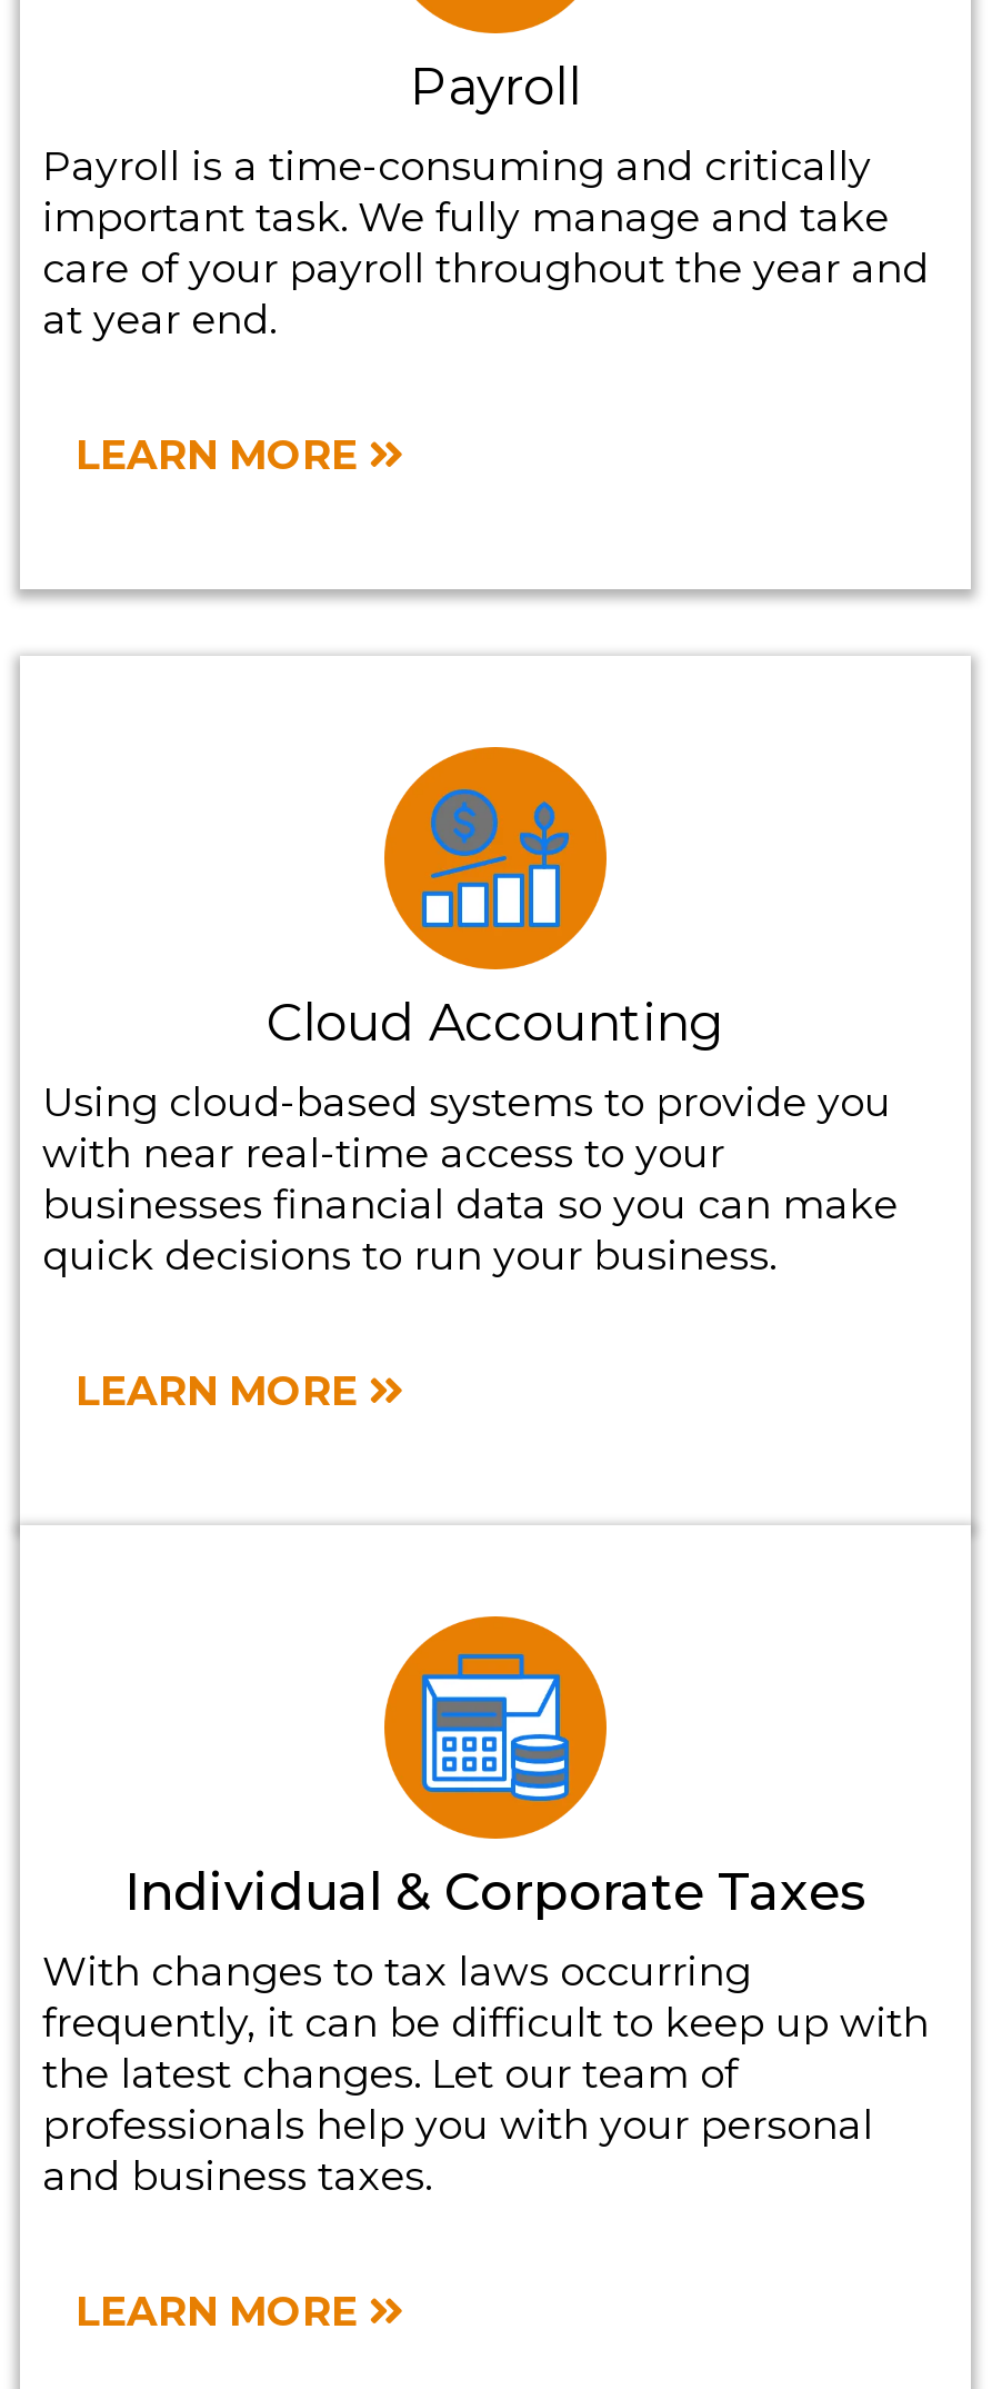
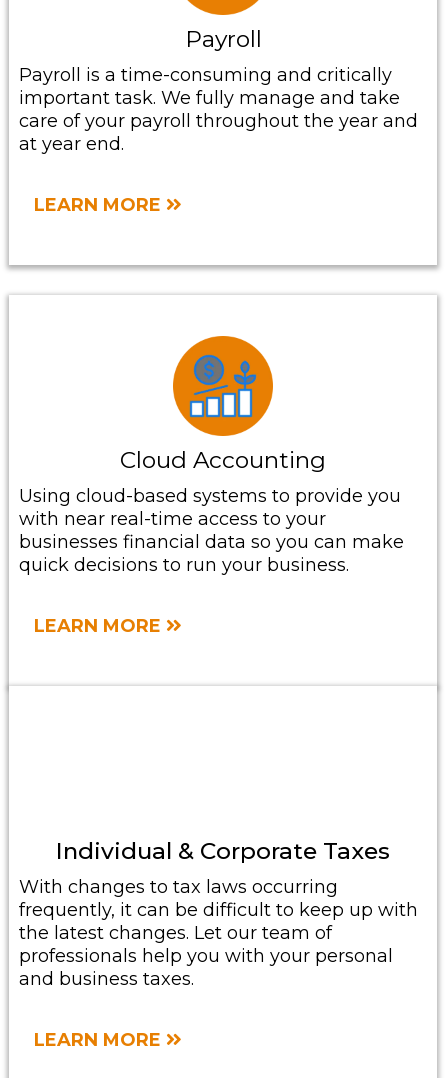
[382,1614,609,1841] [image] -> none

